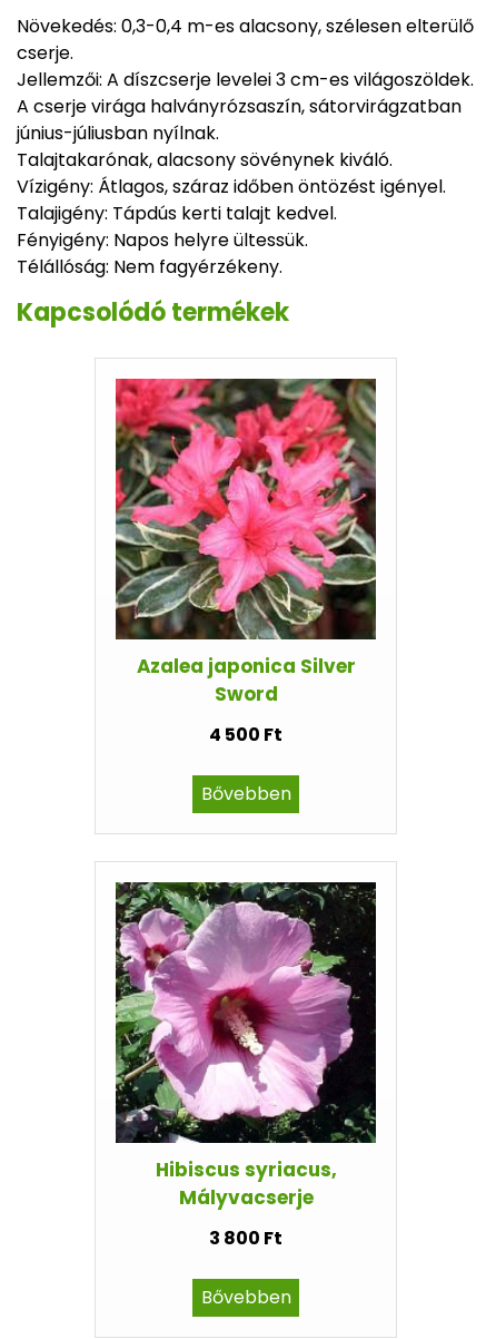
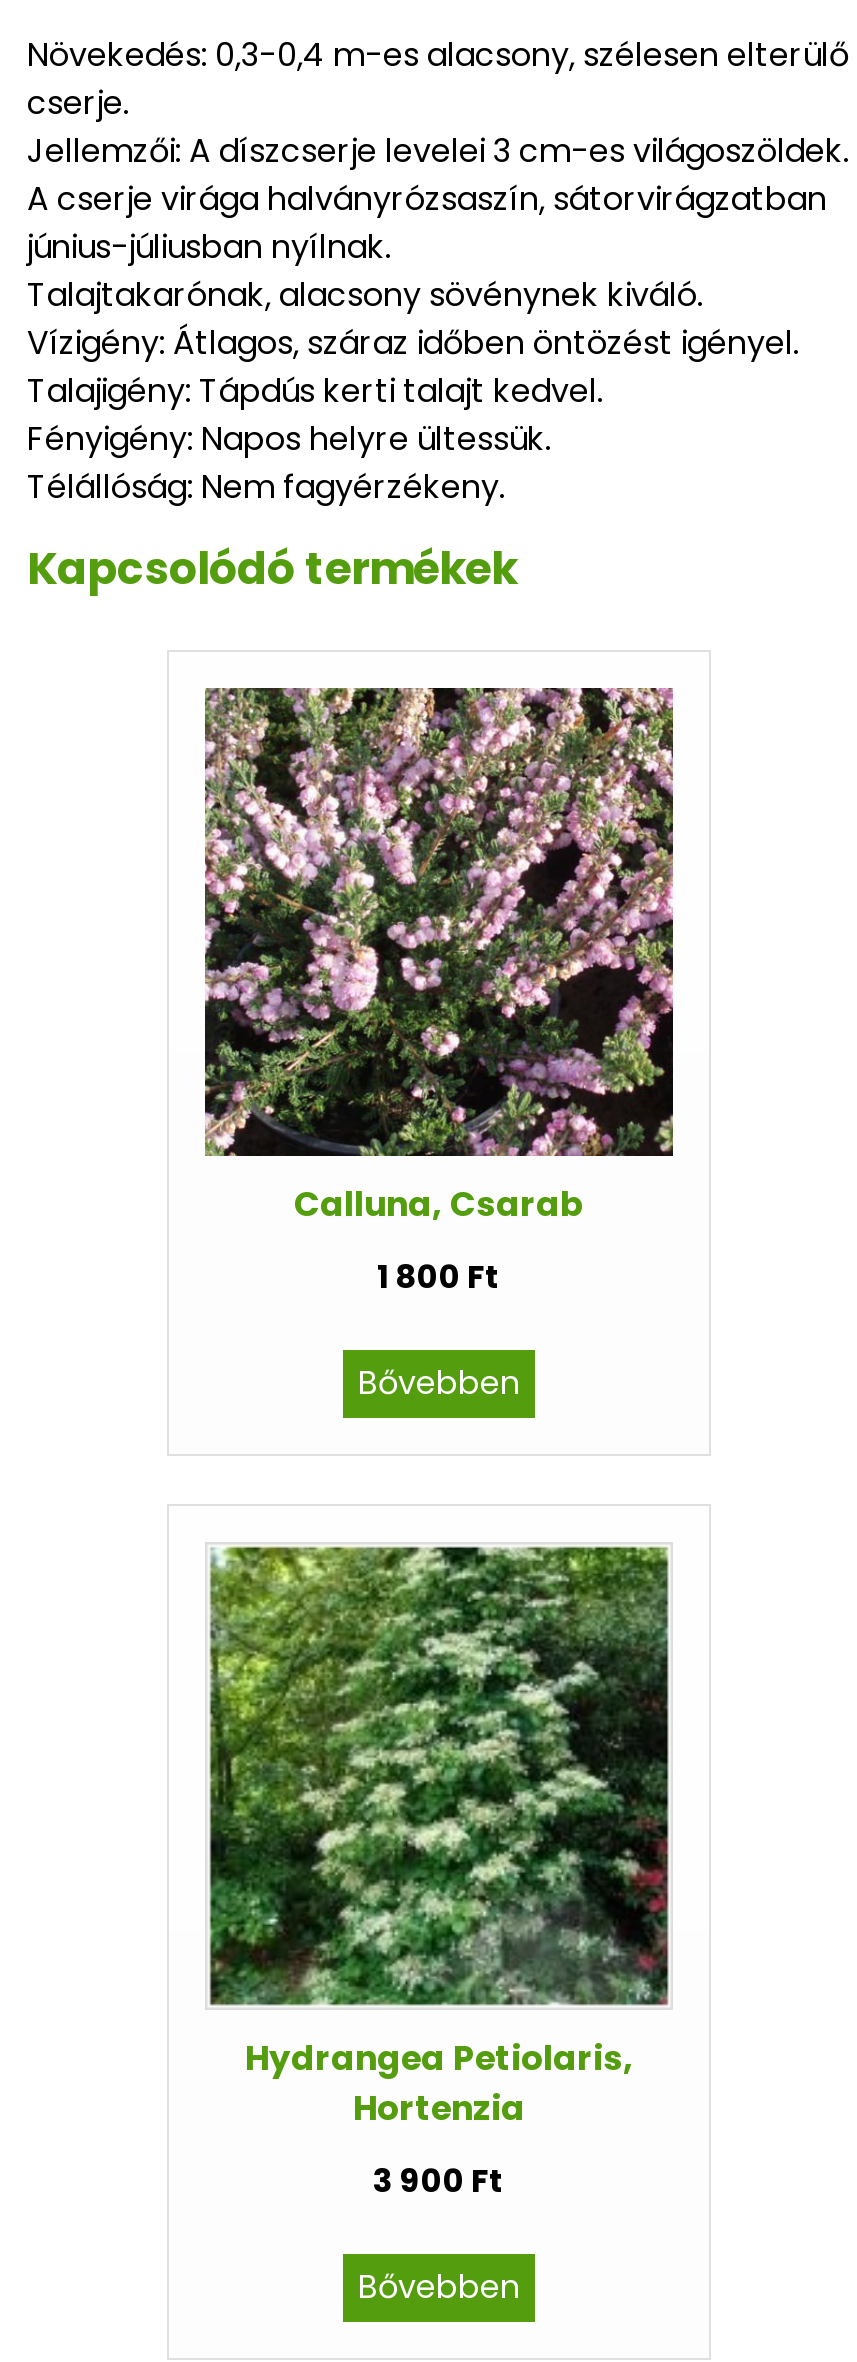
[115,378,377,707] [image] | Azalea japonica Silver | Sword -> [203,686,673,1227] [image] | Calluna, Csarab
[209,721,282,747] 4 500 Ft -> [377,1253,501,1299] 1 800 Ft
[115,881,377,1210] [image] | Hibiscus syriacus, | Mályvacserje -> [205,1542,673,2131] [image] | Hydrangea Petiolaris, | Hortenzia
[209,1225,282,1251] 3 800 Ft -> [373,2157,505,2203] 3 900 Ft

